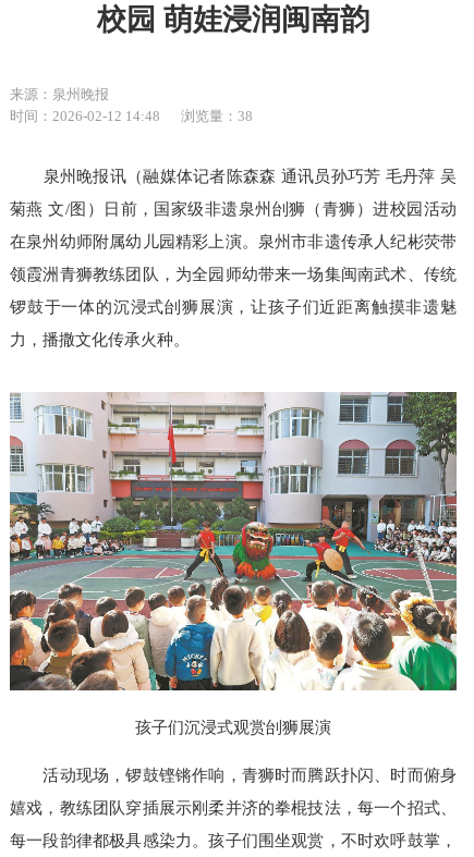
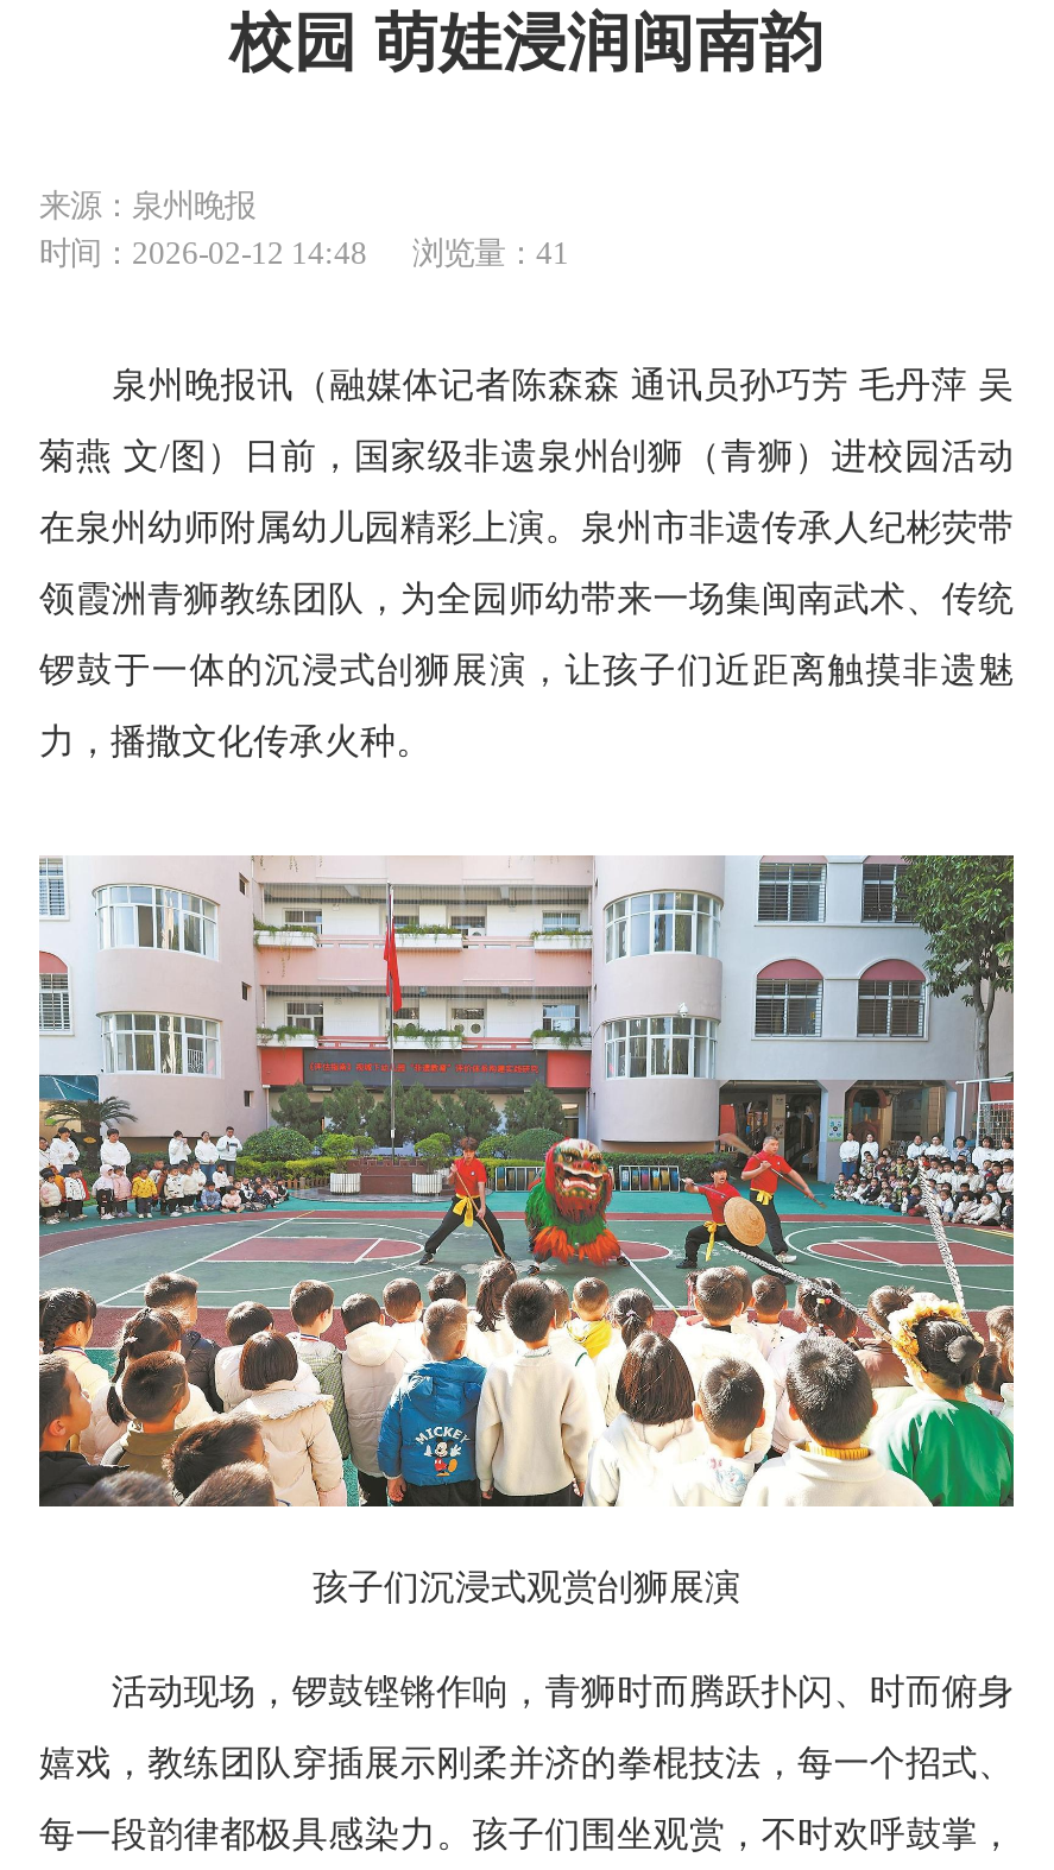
[10,108,253,124] 时间：2026-02-12 14:48 浏览量：38 -> [39,236,569,272] 时间：2026-02-12 14:48 浏览量：41

